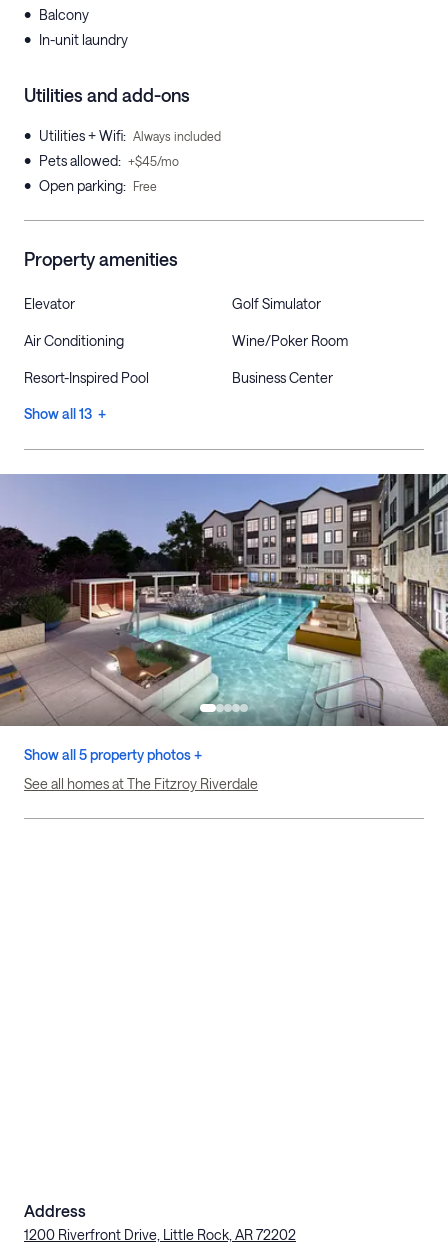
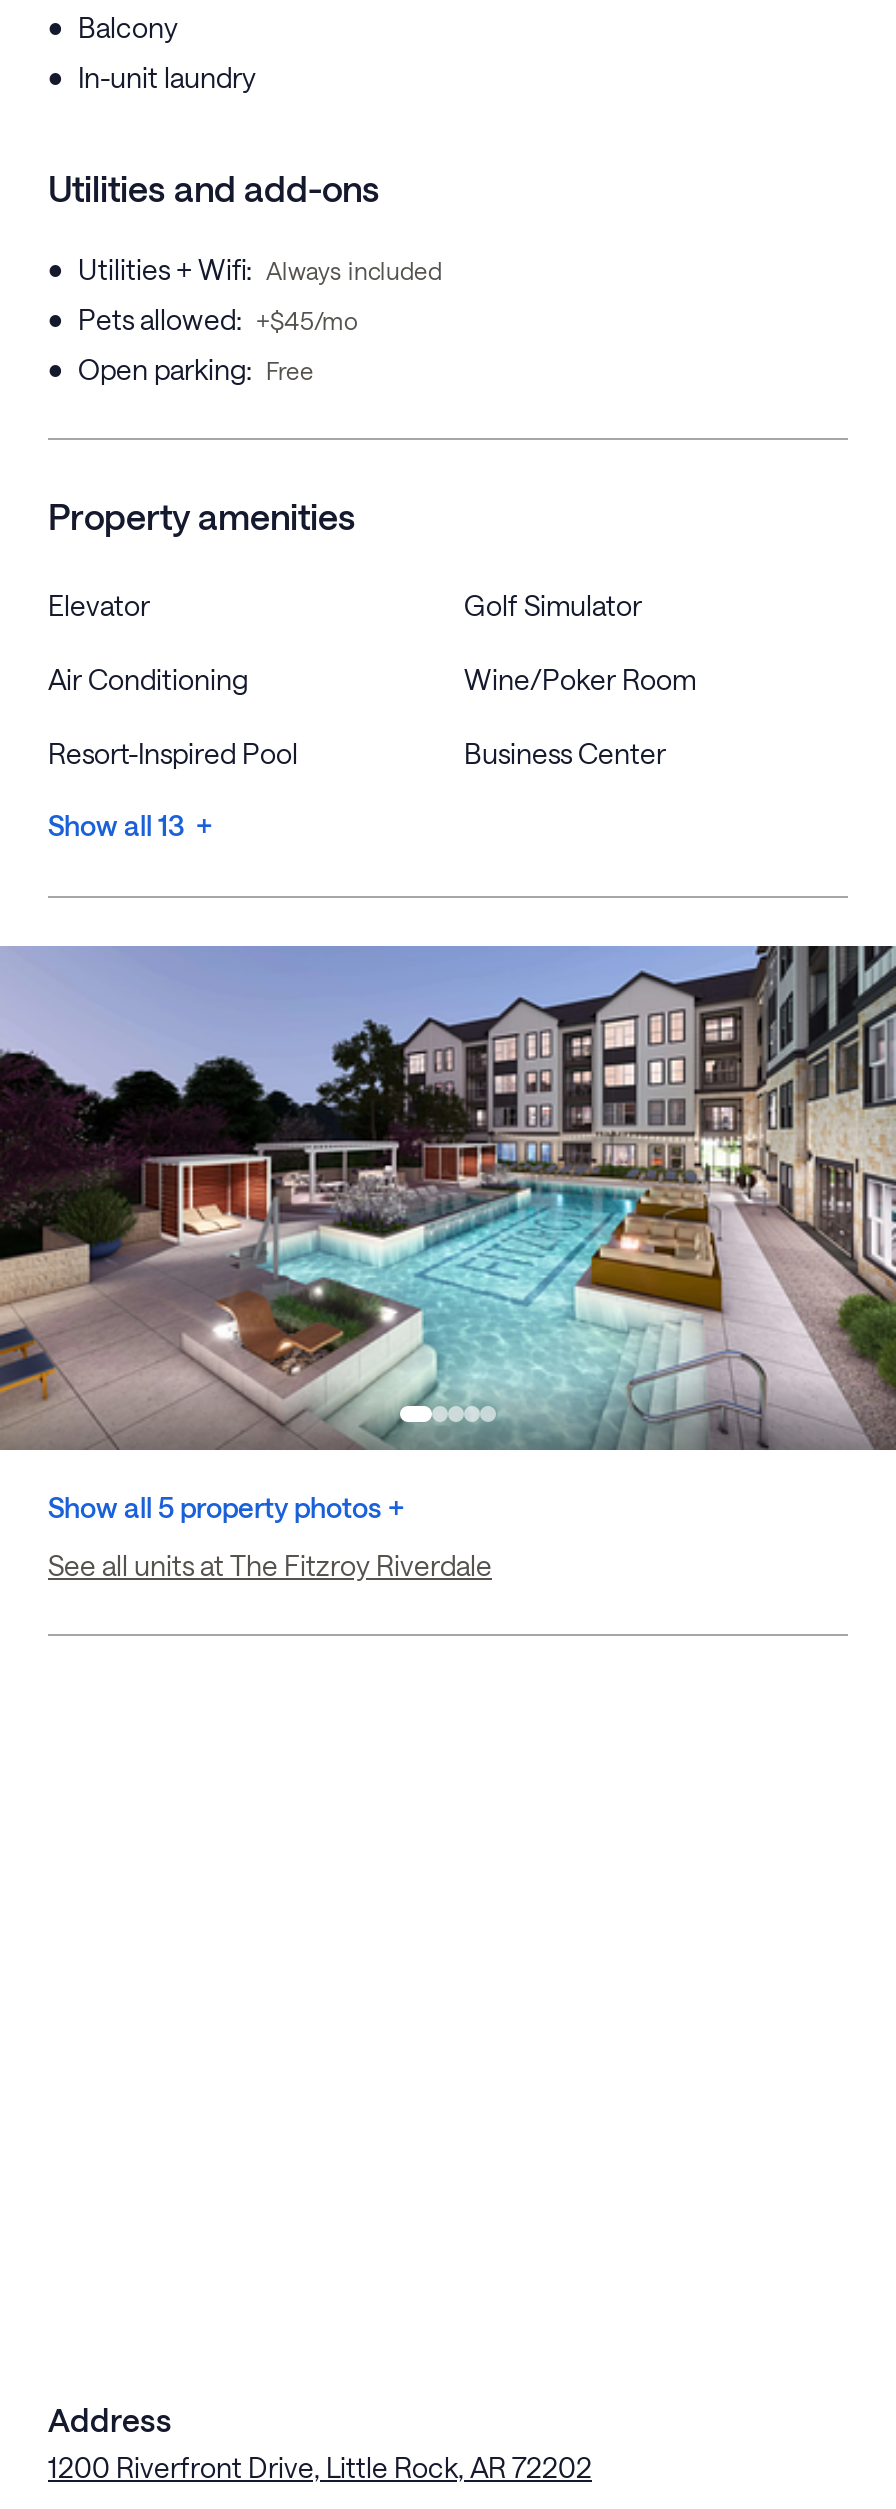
[24,775,258,792] See all homes at The Fitzroy Riverdale -> [48,1548,492,1582] See all units at The Fitzroy Riverdale

